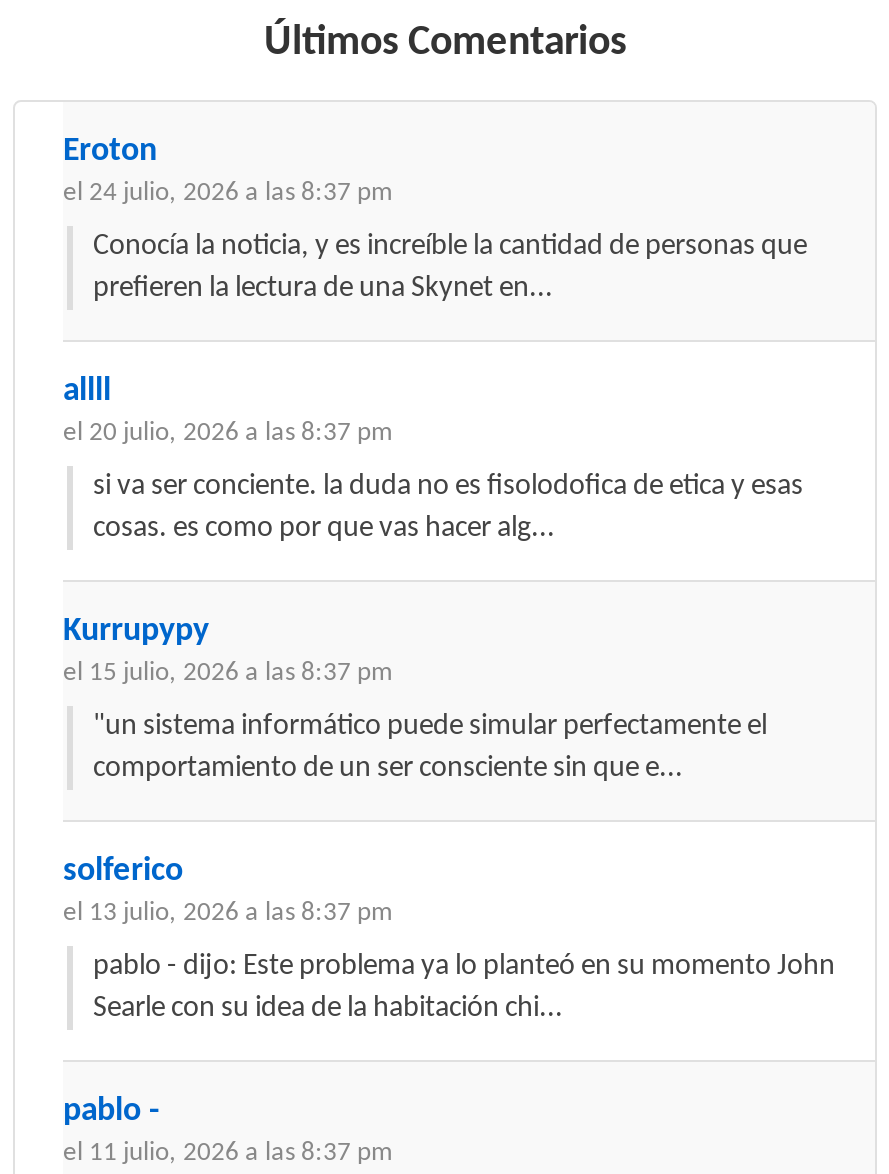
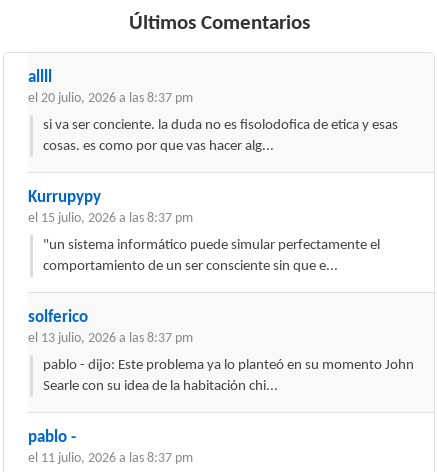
[63,133,807,303] Eroton | el 24 julio, 2026 a las 8:37 pm | Conocía la noticia, y es increíble la cantidad de personas que | prefieren la lectura de una Skynet en... -> none

